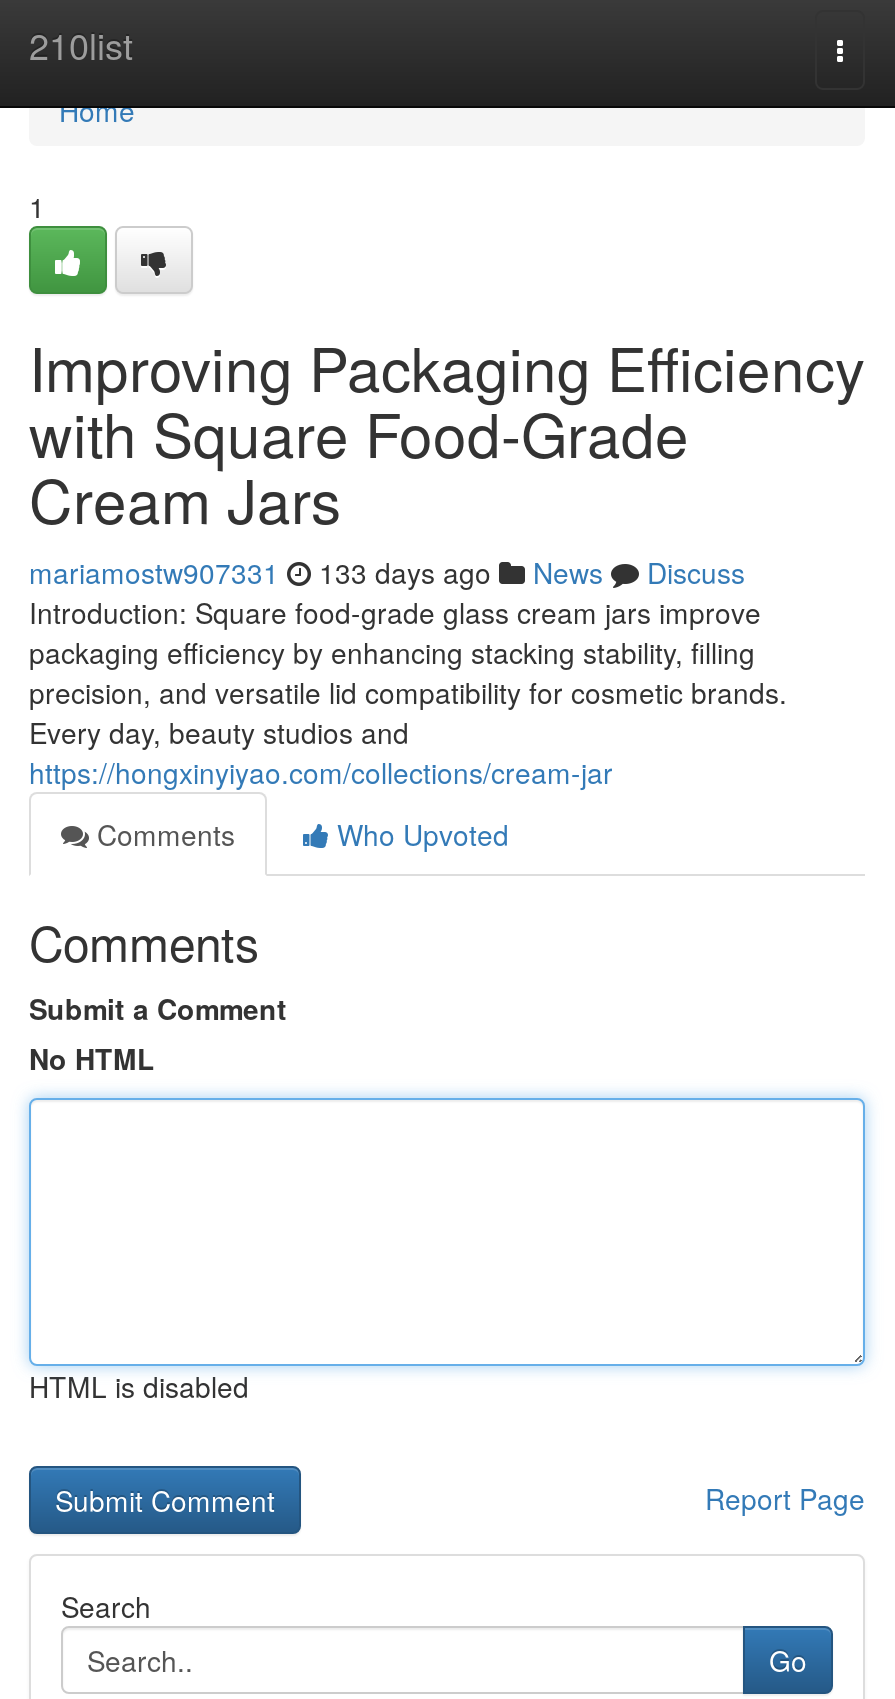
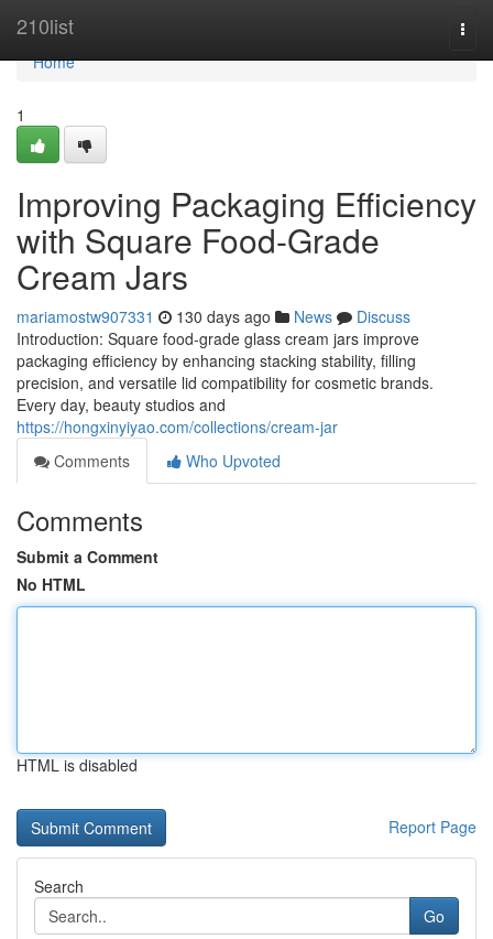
[29,552,745,592] mariamostw907331 133 days ago News Discuss -> [17,305,410,327] mariamostw907331 130 days ago News Discuss

